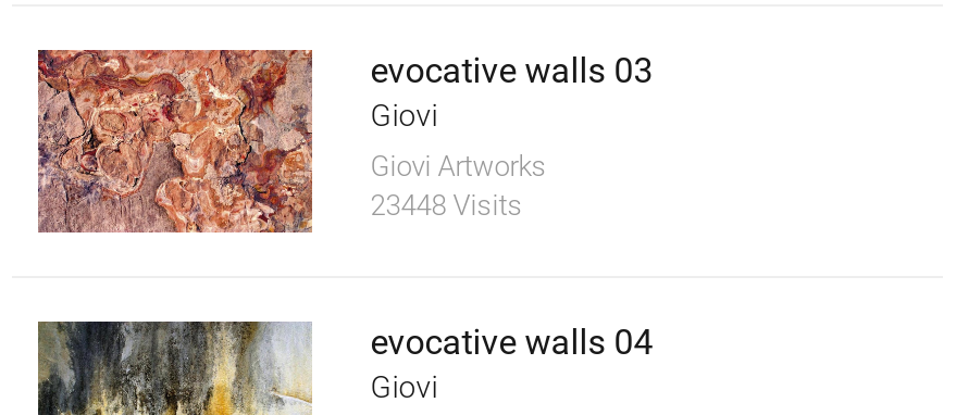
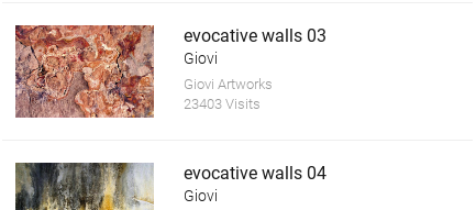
[370,188,523,221] 23448 Visits -> [183,95,260,112] 23403 Visits

